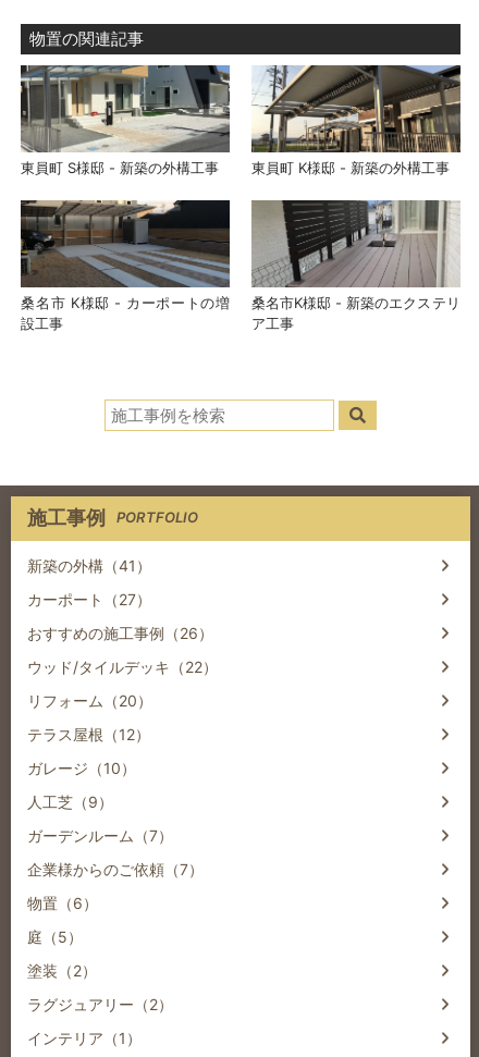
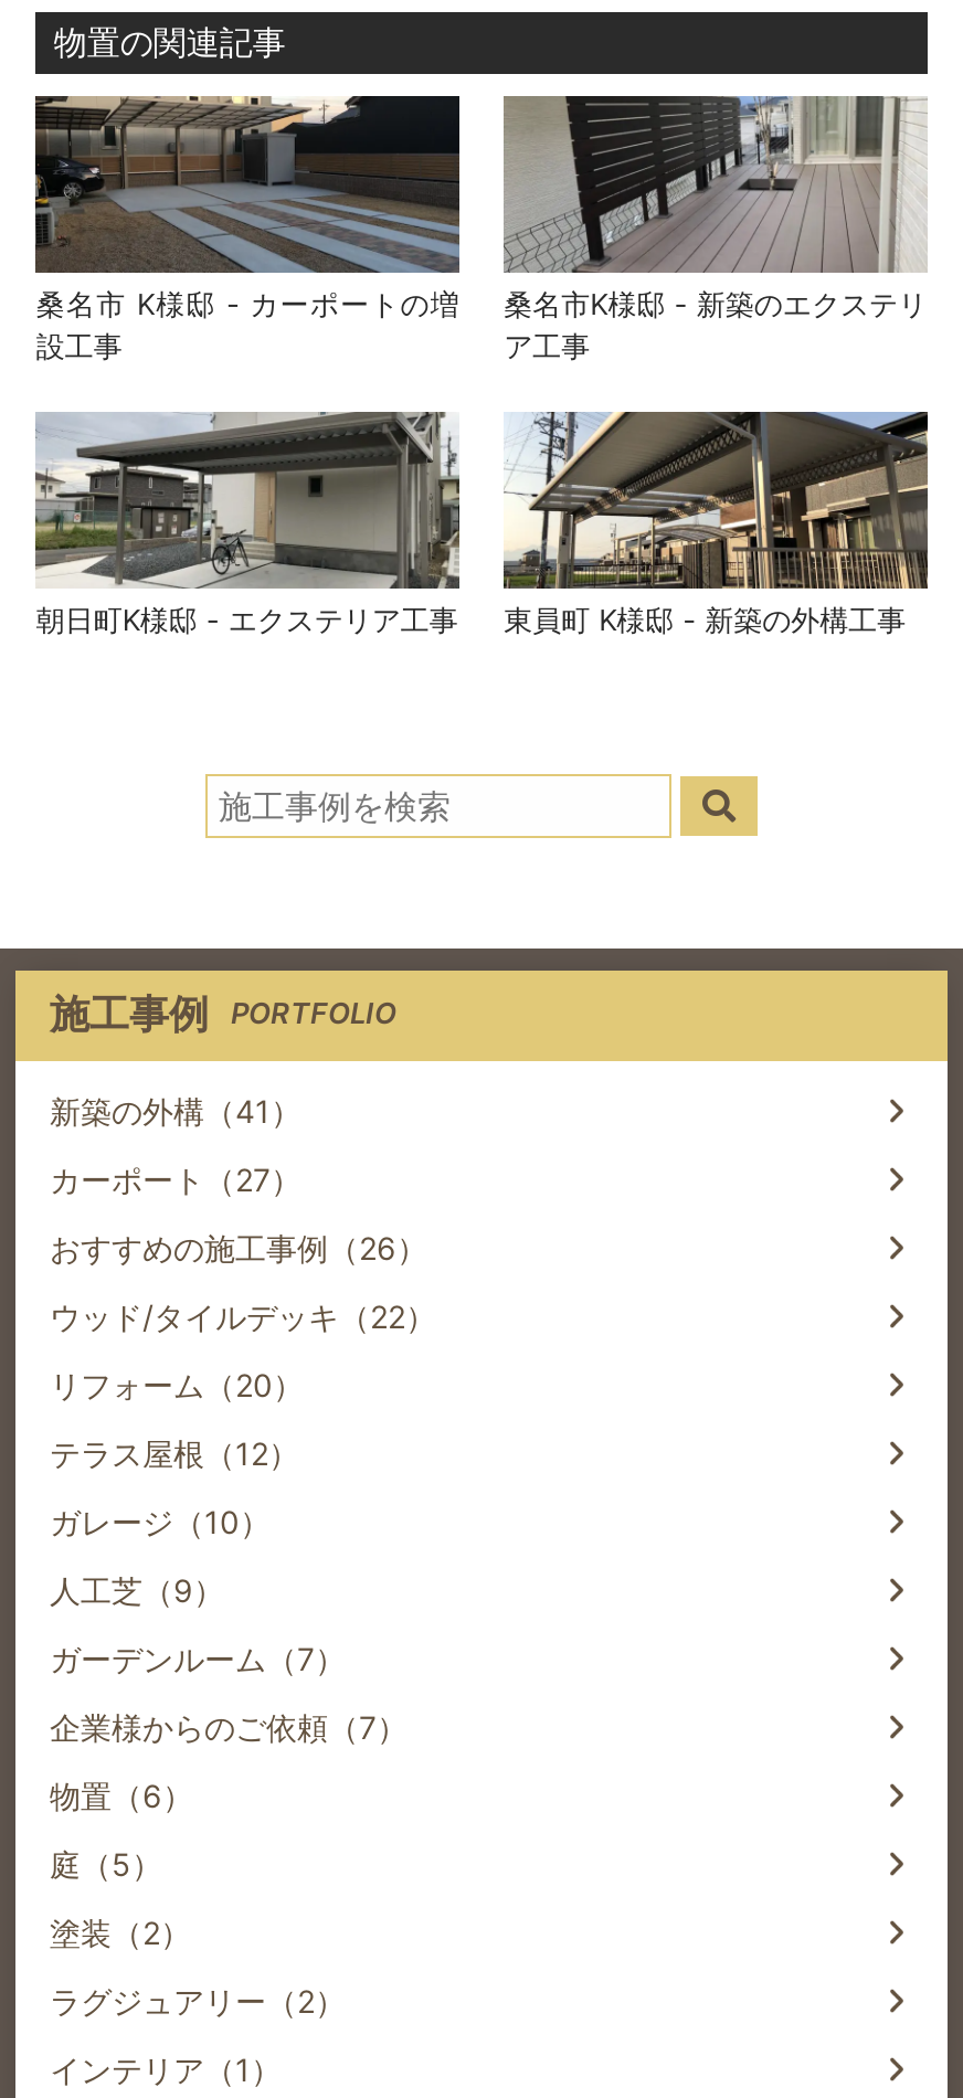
[20,64,231,176] [image] | 東員町 S様邸 - 新築の外構工事 -> none
moved [251,64,462,176] -> [501,410,930,637]: [image] | 東員町 K様邸 - 新築の外構工事
moved [21,198,462,332] -> [36,92,930,363]: [image] | 桑名市 K様邸 - カーポートの増 | 設工事 | 桑名市K様邸 - 新築のエクステリ | ア工事
none -> [33,410,462,637] [image] | 朝日町K様邸 - エクステリア工事

